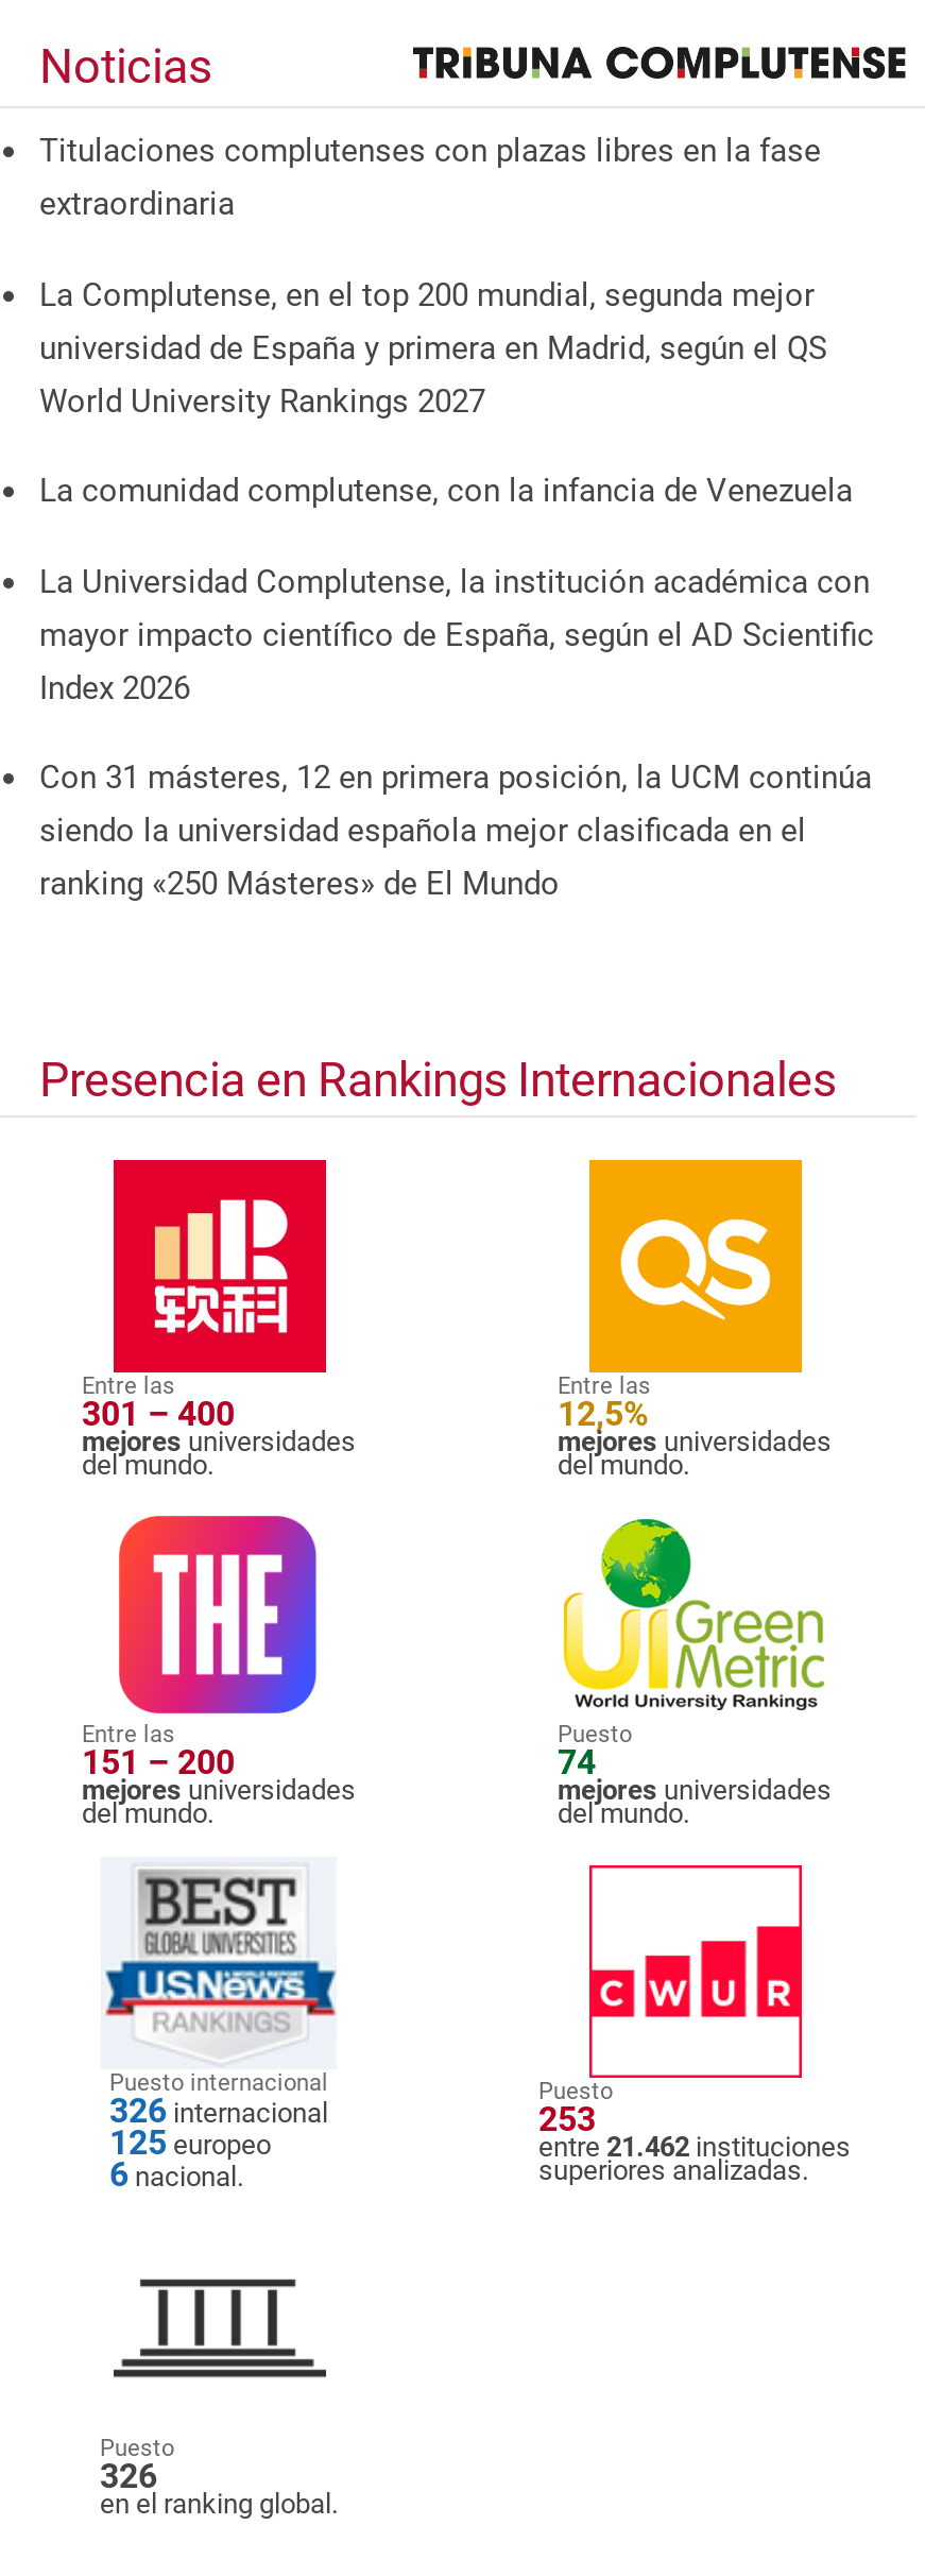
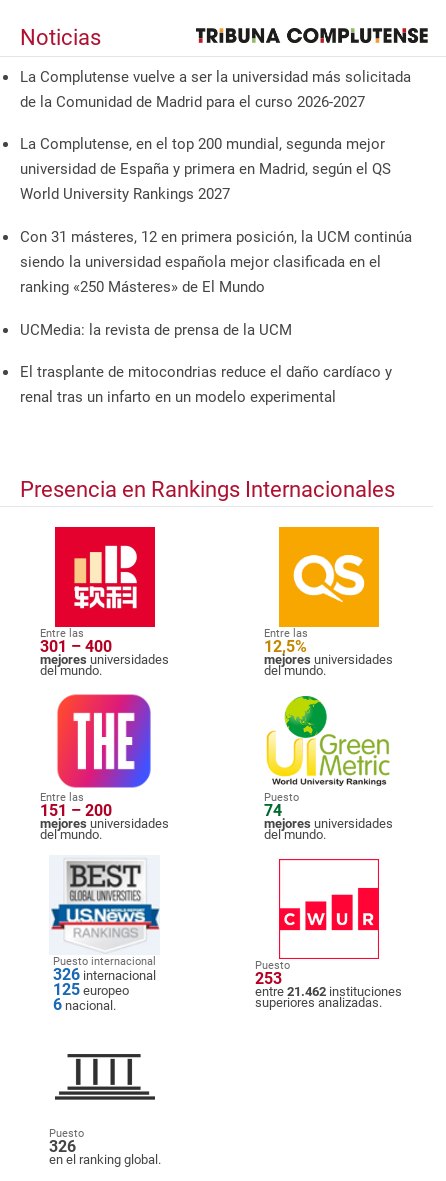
[39,131,821,223] Titulaciones complutenses con plazas libres en la fase | extraordinaria -> [20,68,411,111] La Complutense vuelve a ser la universidad más solicitada | de la Comunidad de Madrid para el curso 2026-2027
[39,472,874,707] La comunidad complutense, con la infancia de Venezuela | La Universidad Complutense, la institución académica con | mayor impacto científico de España, según el AD Scientific | Index 2026 -> none
moved [39,759,872,903] -> [20,228,412,296]: Con 31 másteres, 12 en primera posición, la UCM continúa | siendo la universidad española mejor clasificada en el | ranking «250 Másteres» de El Mundo
none -> [20,321,392,406] UCMedia: la revista de prensa de la UCM | El trasplante de mitocondrias reduce el daño cardíaco y | renal tras un infarto en un modelo experimental

